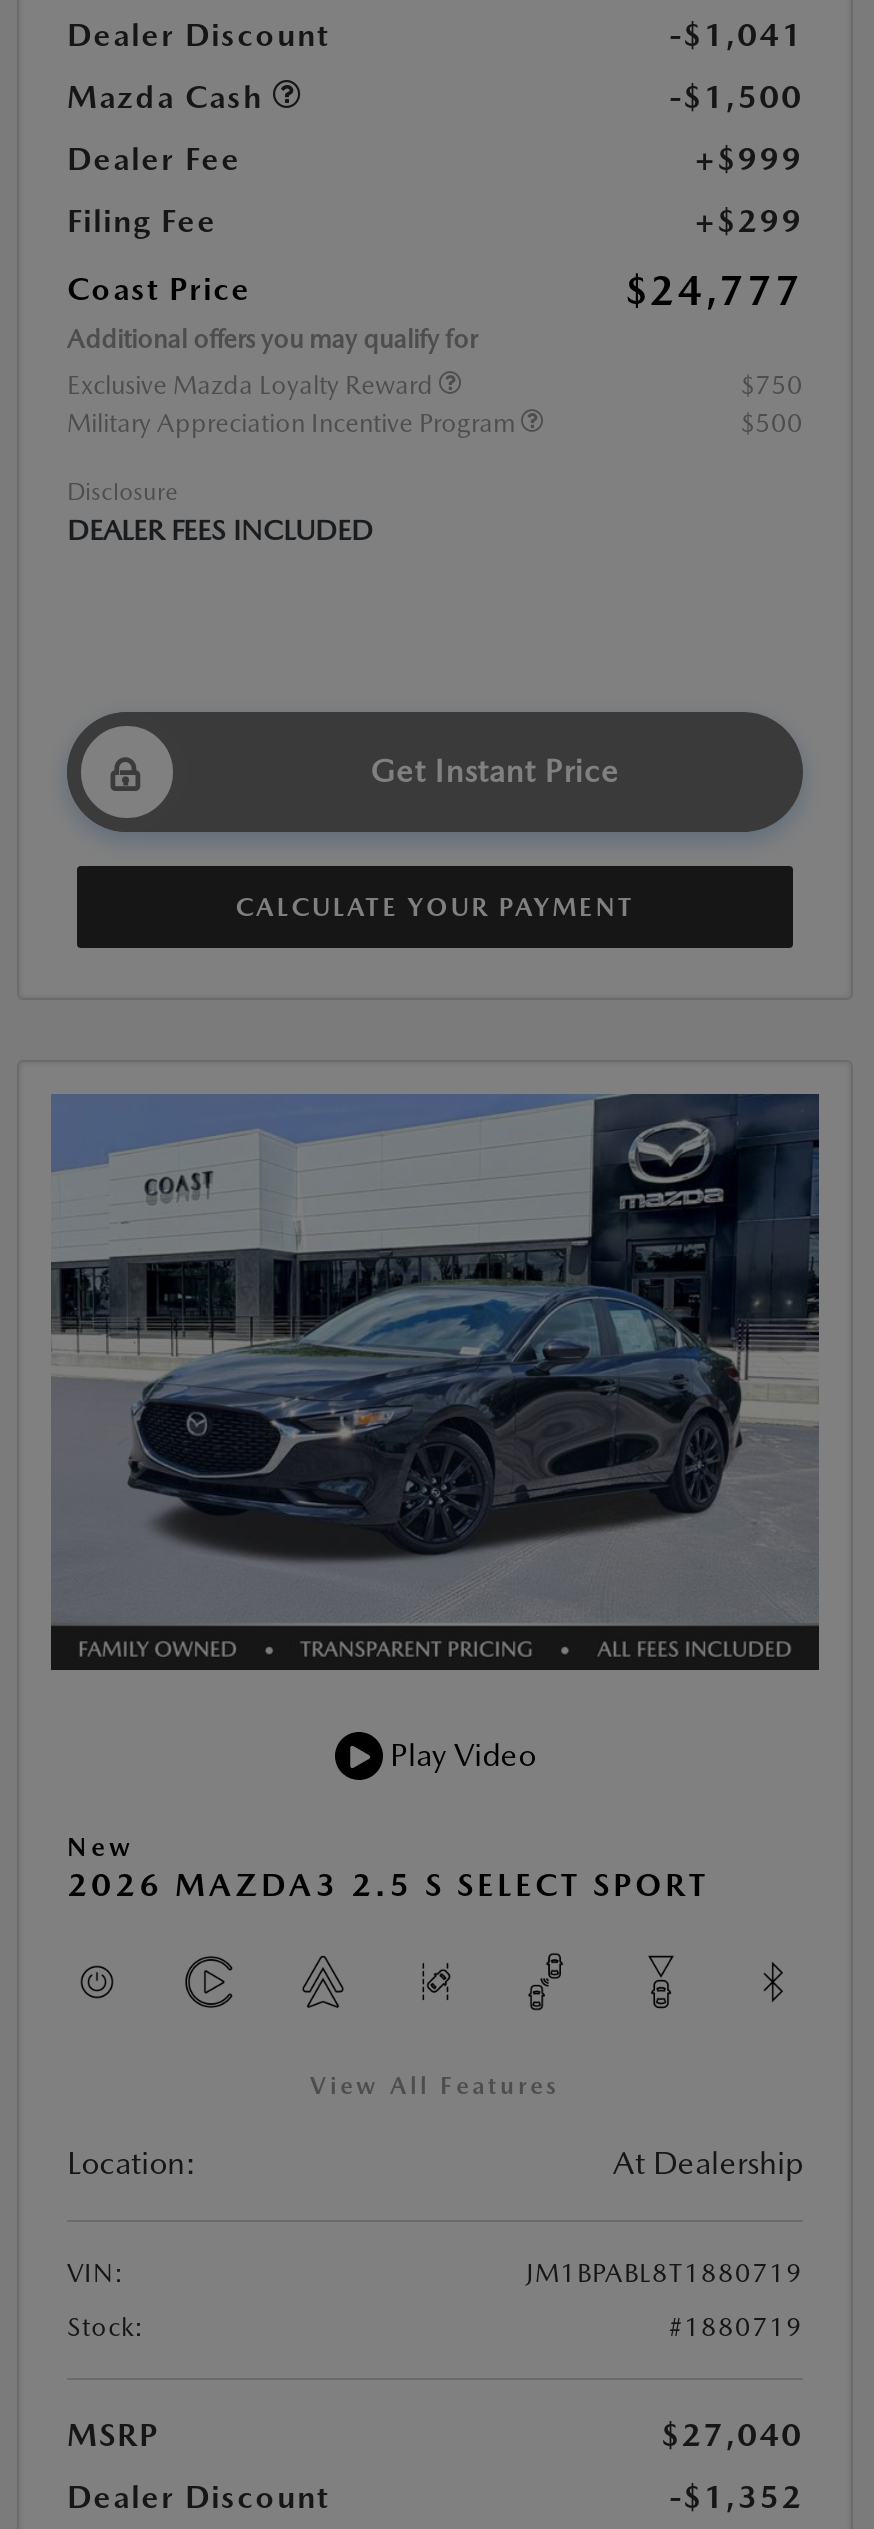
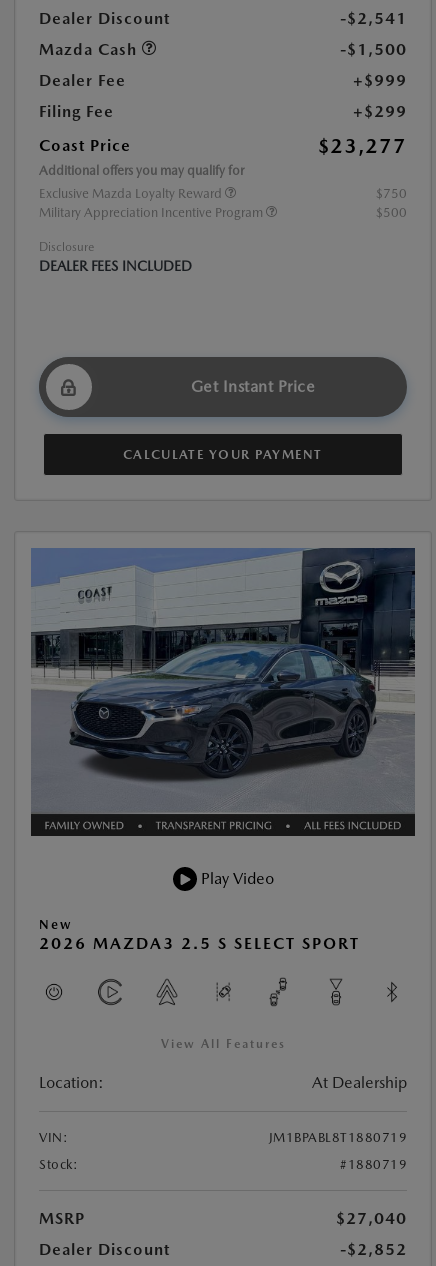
[669,16,803,54] -$1,041 -> [340,9,407,28] -$2,541
[625,266,803,314] $24,777 -> [318,134,407,158] $23,277
[669,2478,803,2516] -$1,352 -> [340,1240,407,1259] -$2,852

